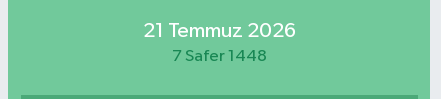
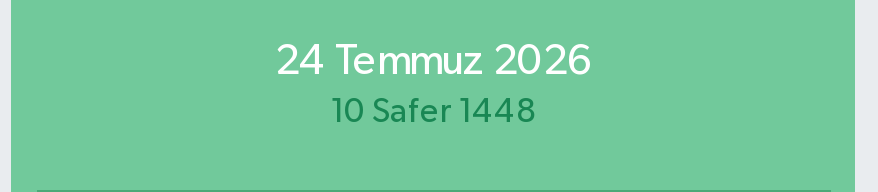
[142,20,295,65] 21 Temmuz 2026 | 7 Safer 1448 -> [275,40,591,130] 24 Temmuz 2026 | 10 Safer 1448

